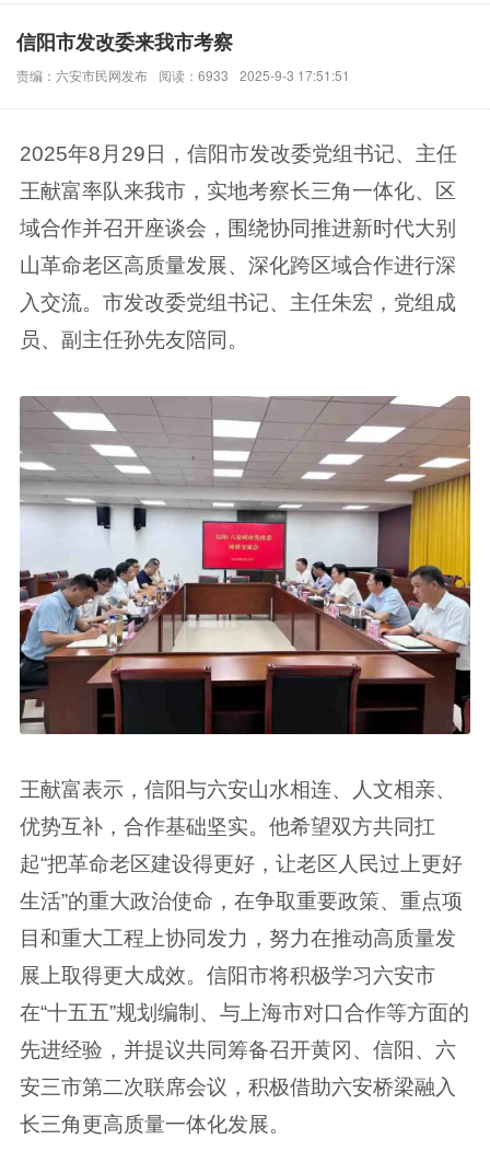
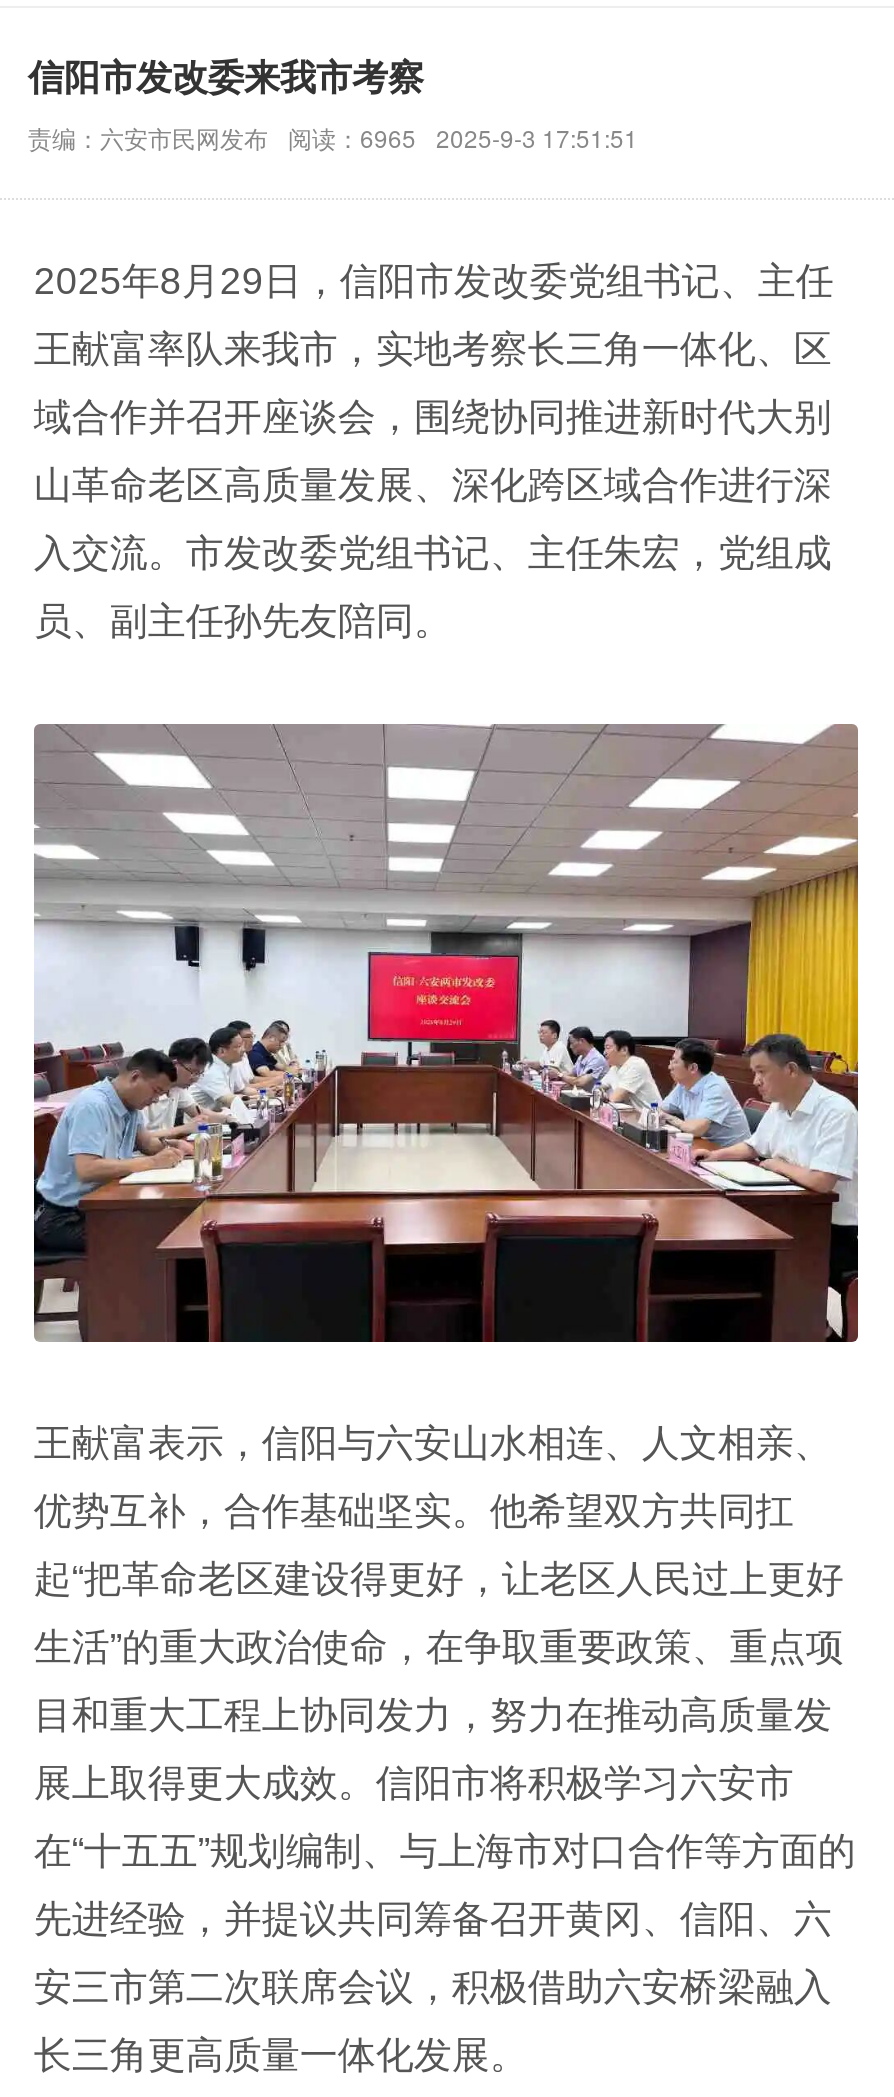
[16,65,350,84] 责编：六安市民网发布 阅读：6933 2025-9-3 17:51:51 -> [28,119,638,153] 责编：六安市民网发布 阅读：6965 2025-9-3 17:51:51

